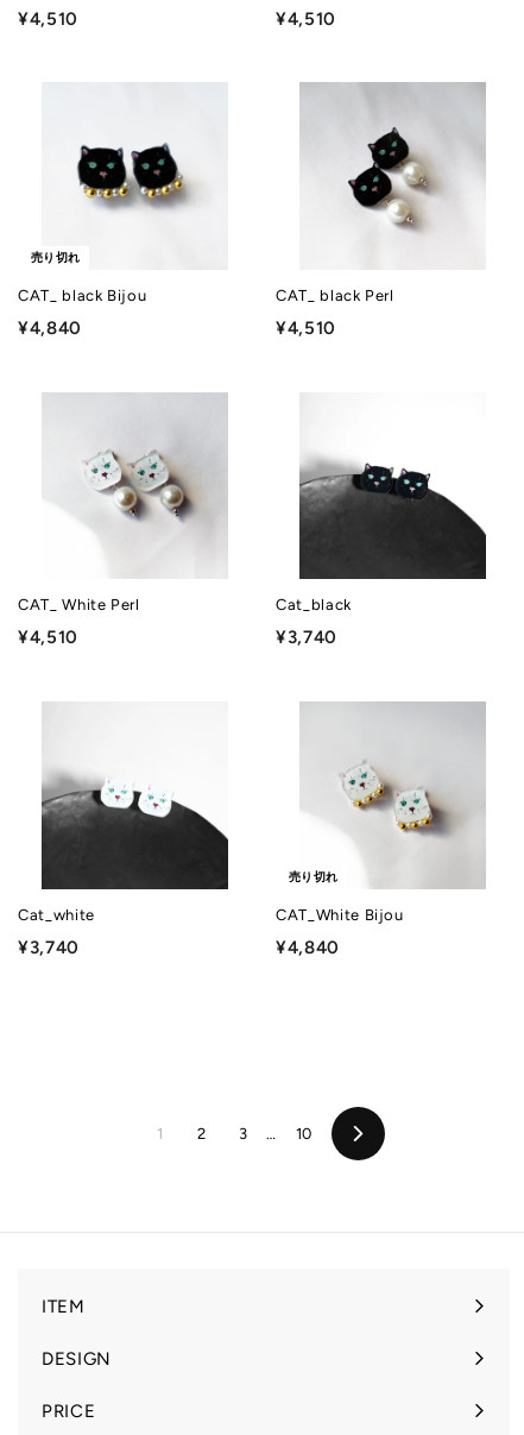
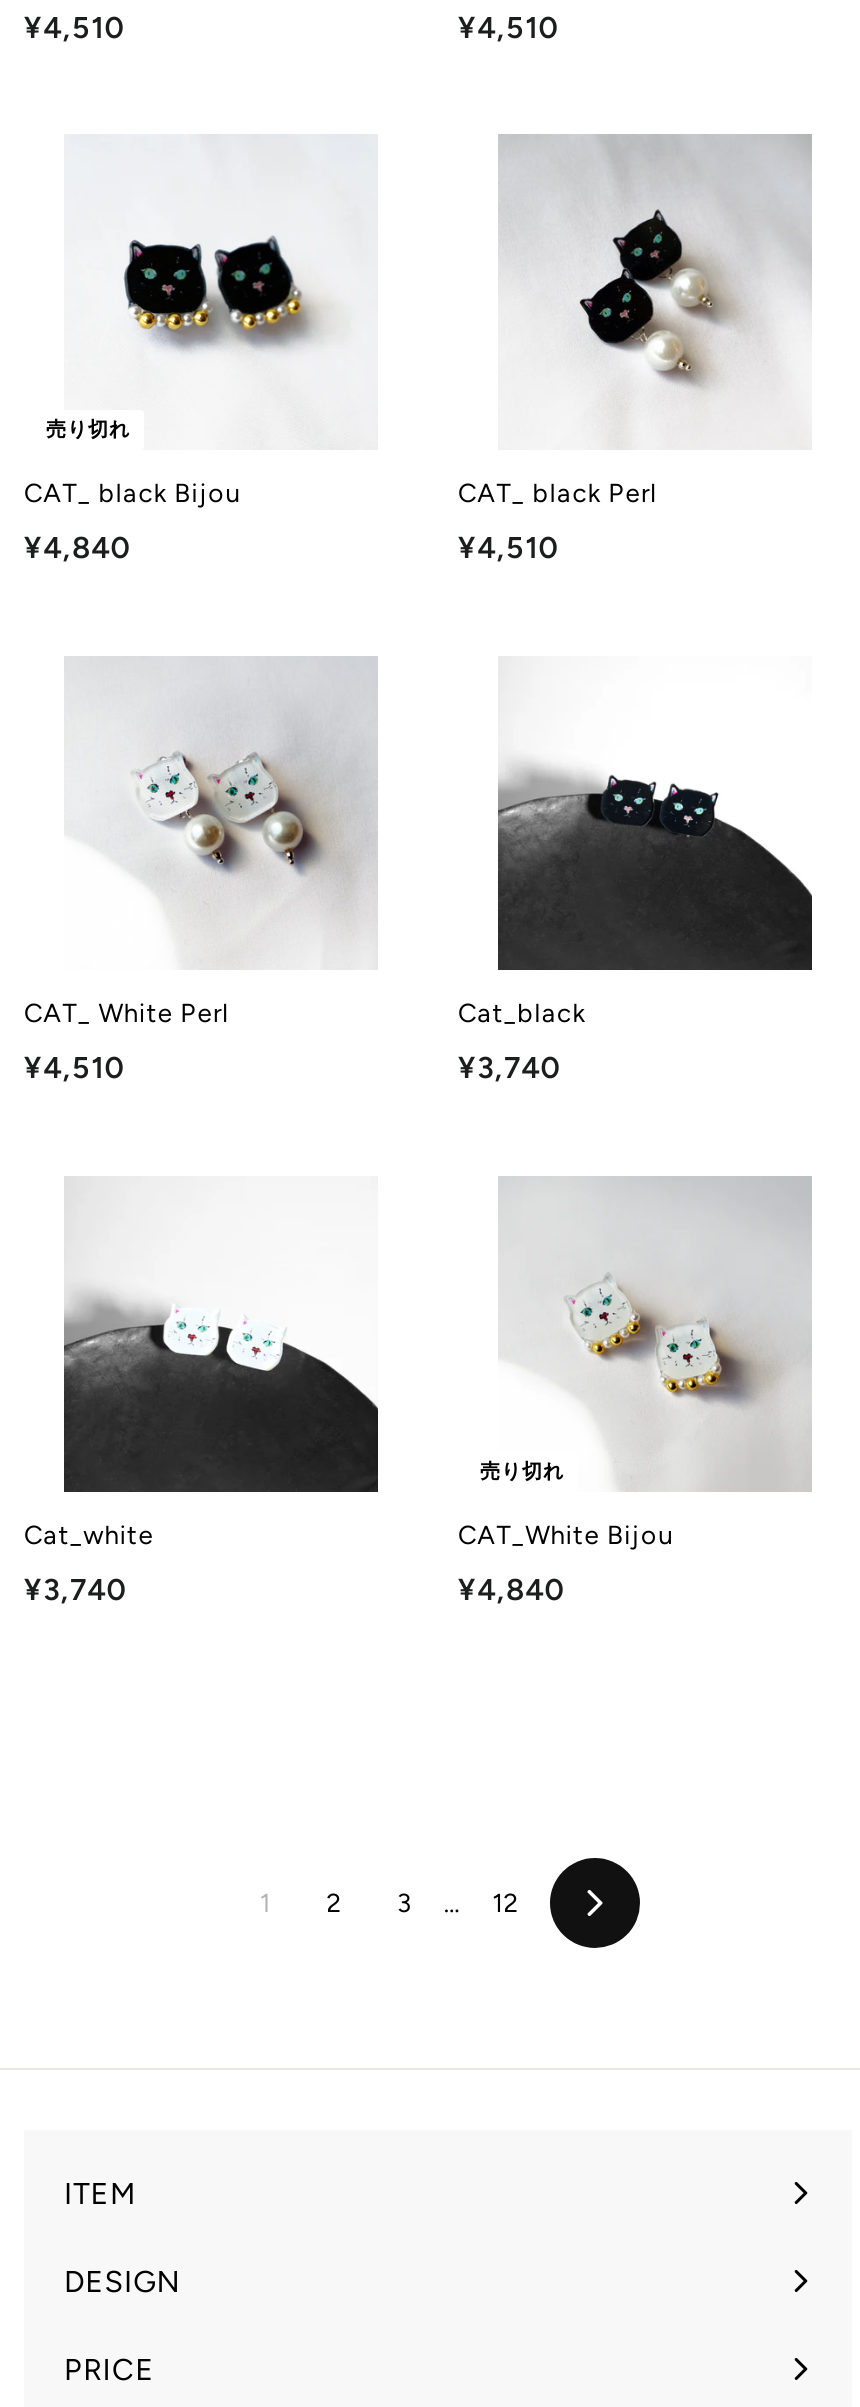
[295,1124,312,1142] 10 -> [492,1887,519,1917] 12

